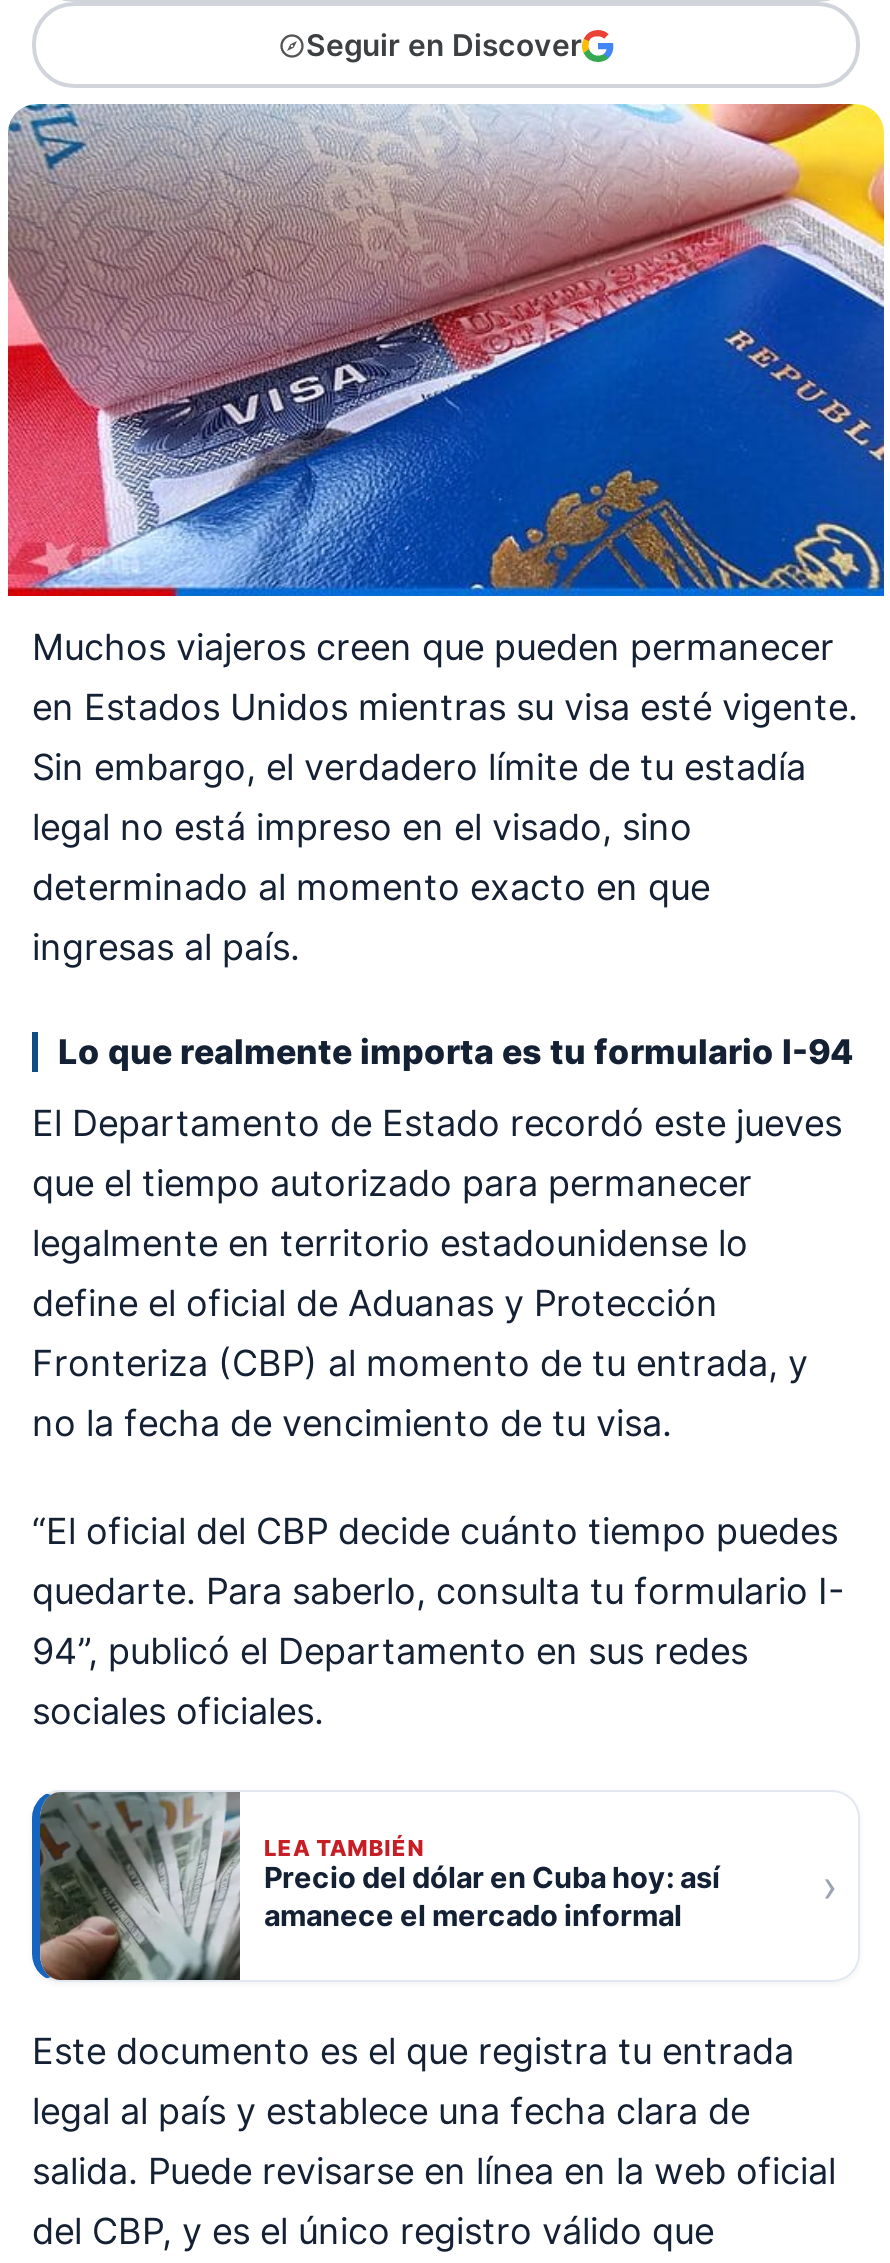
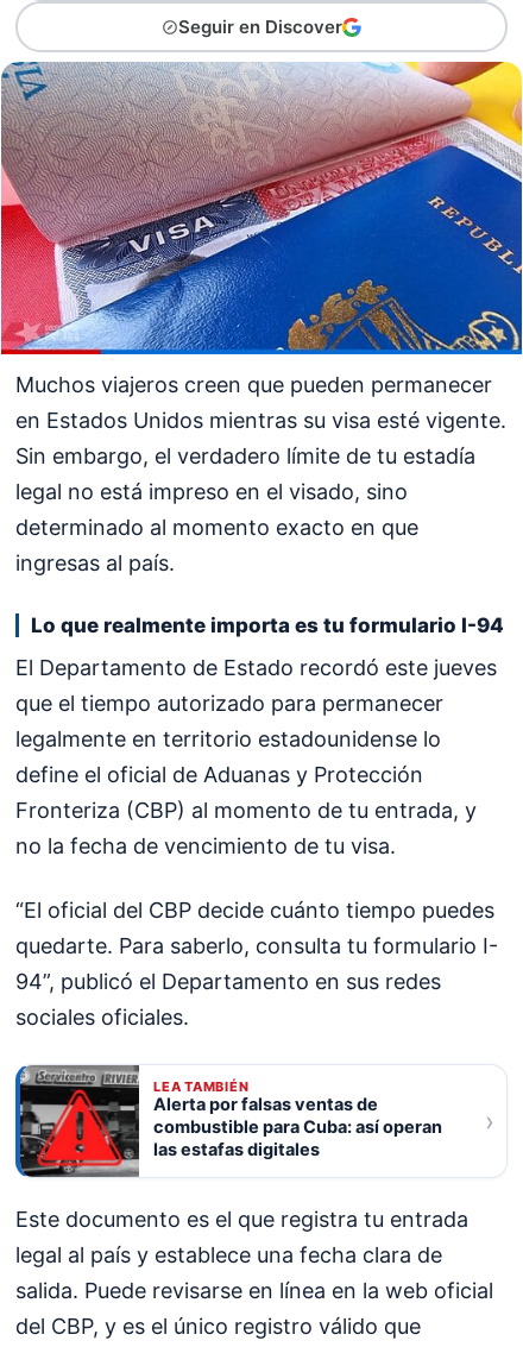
[38,1794,720,1980] [image] | Precio del dólar en Cuba hoy: así | amanece el mercado informal -> [19,1065,442,1177] [image] | Alerta por falsas ventas de | combustible para Cuba: así operan | las estafas digitales

